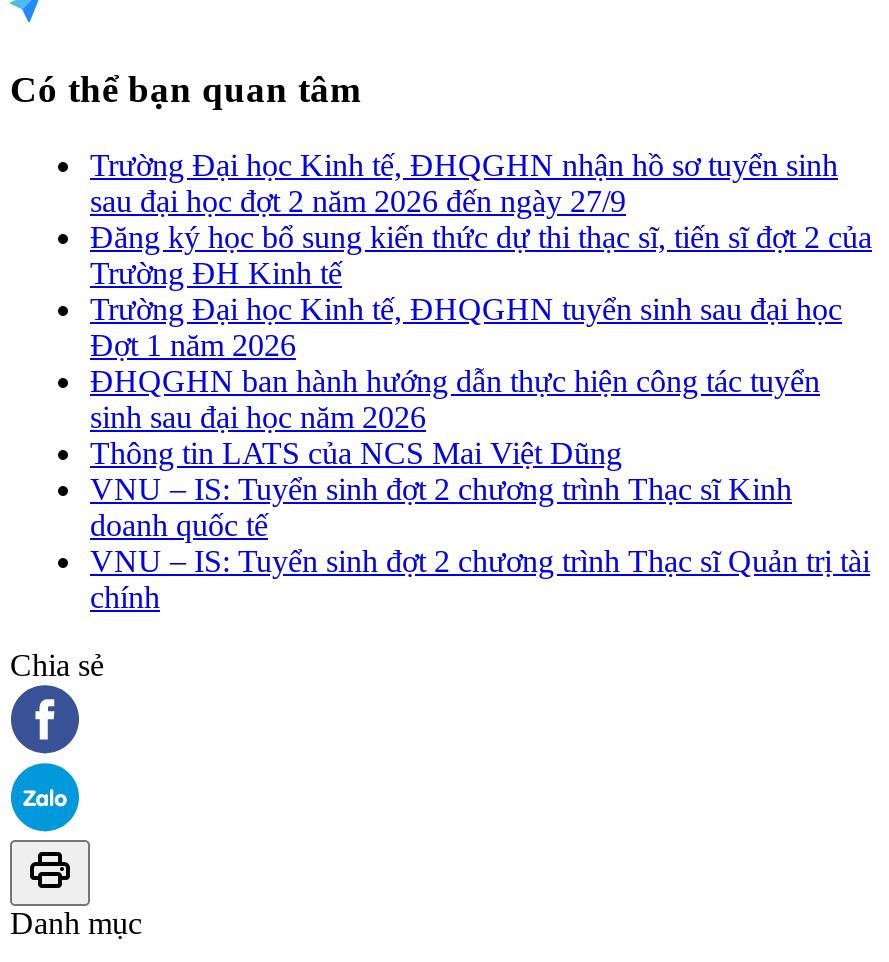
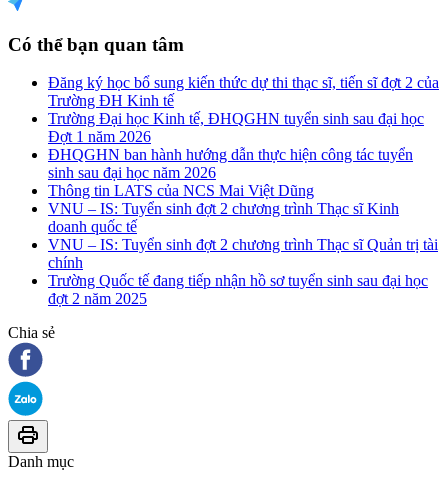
[90,148,838,218] Trường Đại học Kinh tế, ĐHQGHN nhận hồ sơ tuyển sinh | sau đại học đợt 2 năm 2026 đến ngày 27/9 -> none
moved [90,220,872,614] -> [48,74,439,271]: Đăng ký học bổ sung kiến thức dự thi thạc sĩ, tiến sĩ đợt 2 của | Trường ĐH Kinh tế | Trường Đại học Kinh tế, ĐHQGHN tuyển sinh sau đại học | ... | VNU – IS: Tuyển sinh đợt 2 chương trình Thạc sĩ Quản trị tài | chính
none -> [48,272,428,307] Trường Quốc tế đang tiếp nhận hồ sơ tuyển sinh sau đại học | đợt 2 năm 2025

